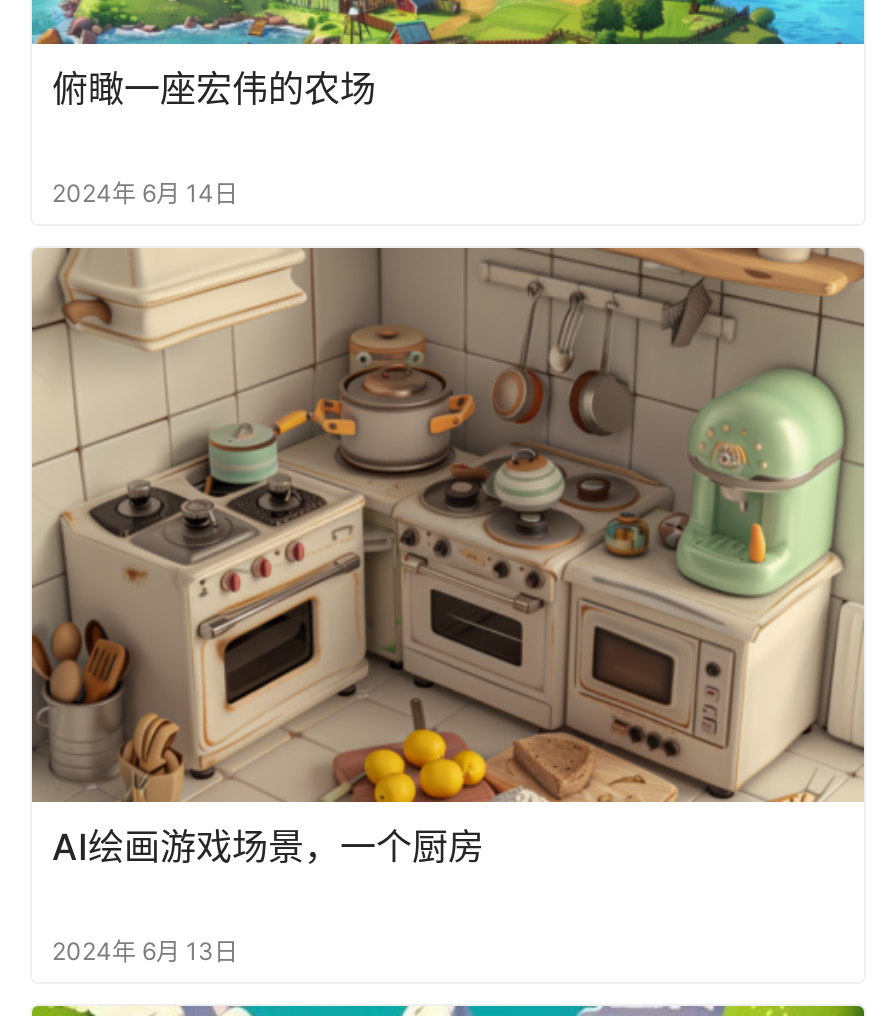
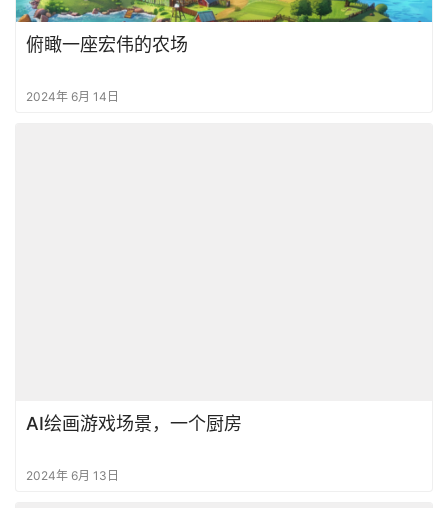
[30,246,866,804] [image] -> none

